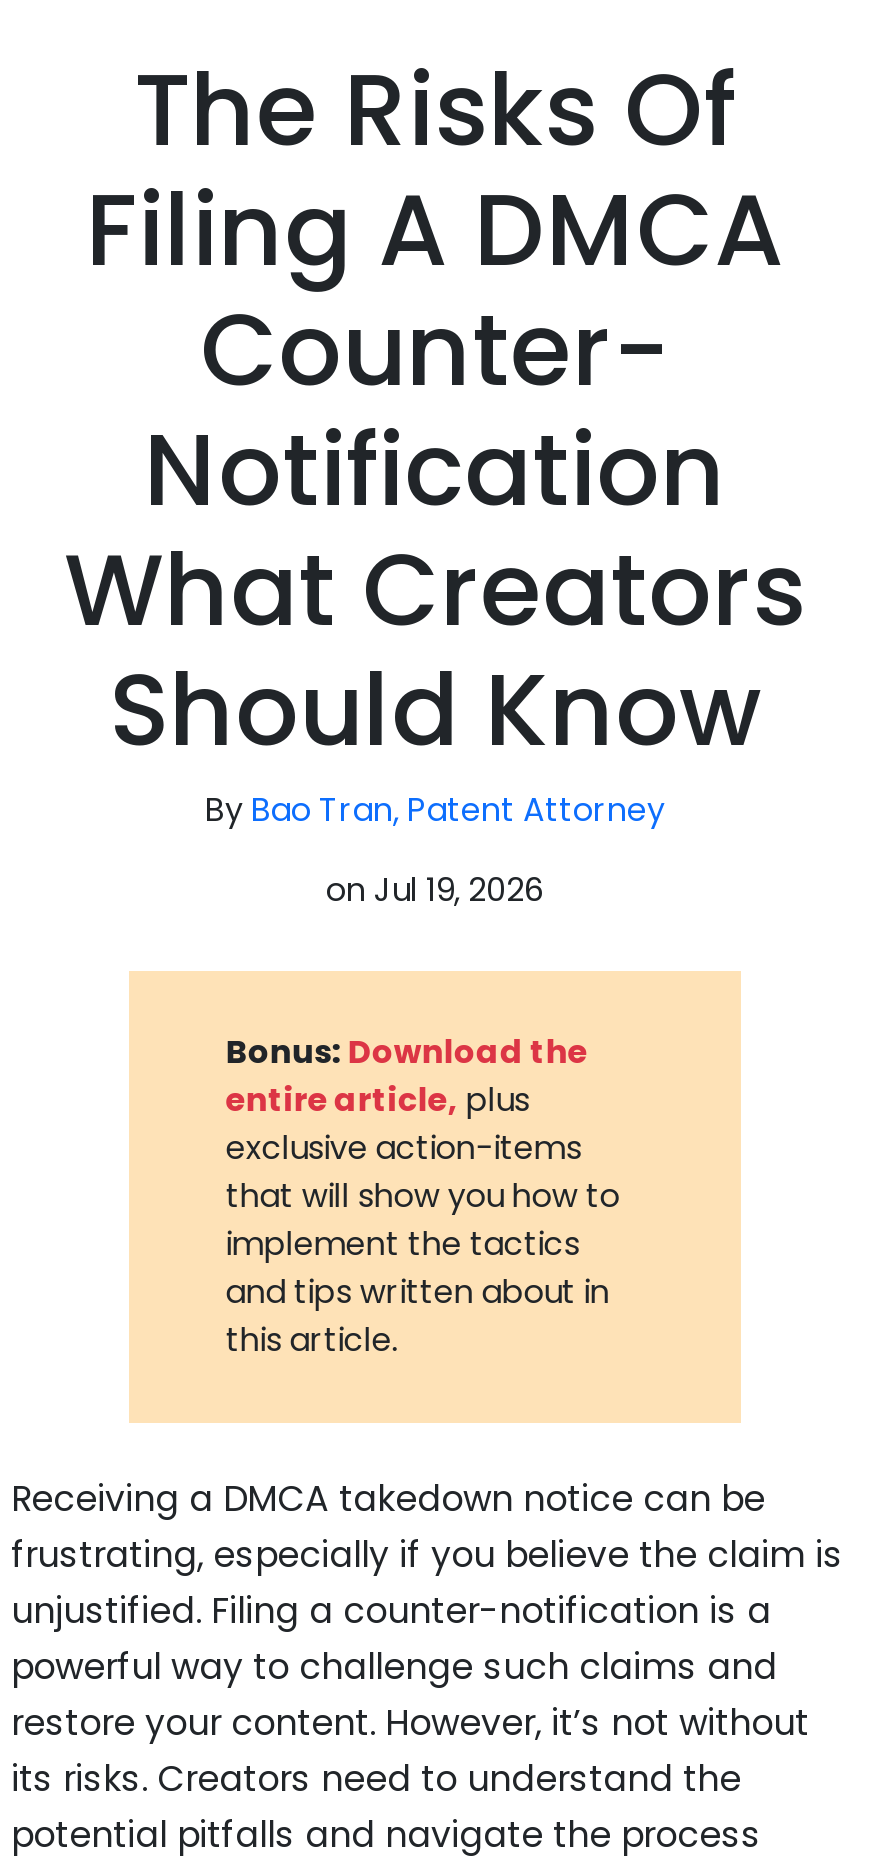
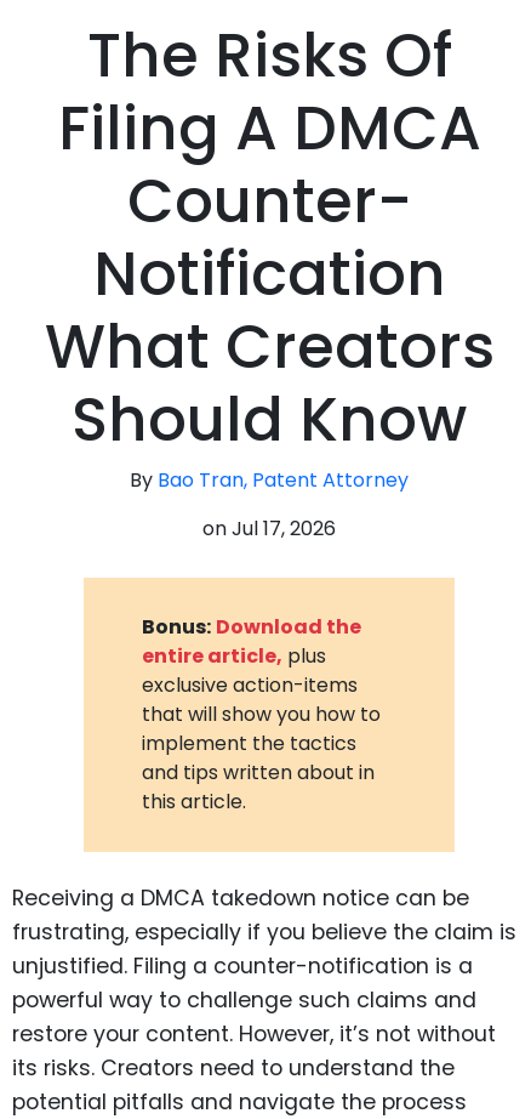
[326,867,544,913] on Jul 19, 2026 -> [202,515,336,543] on Jul 17, 2026

